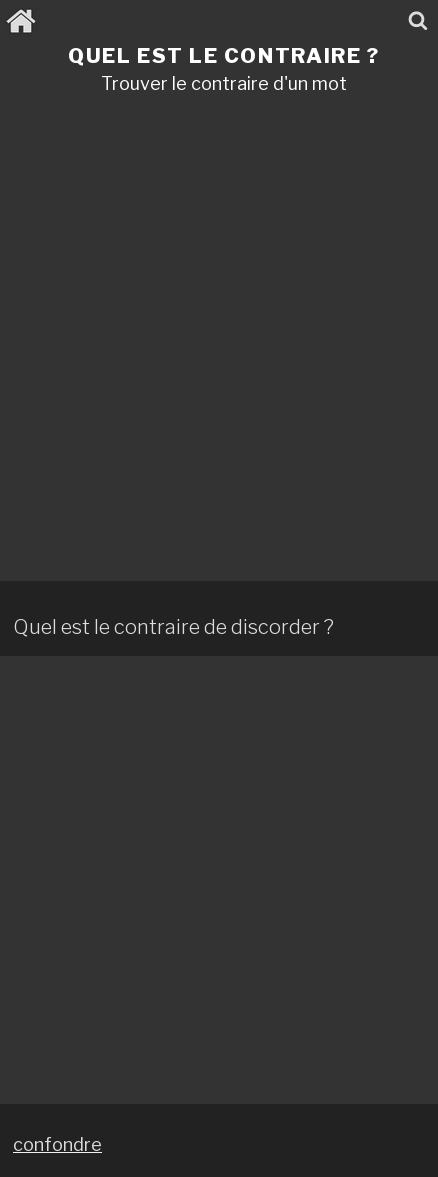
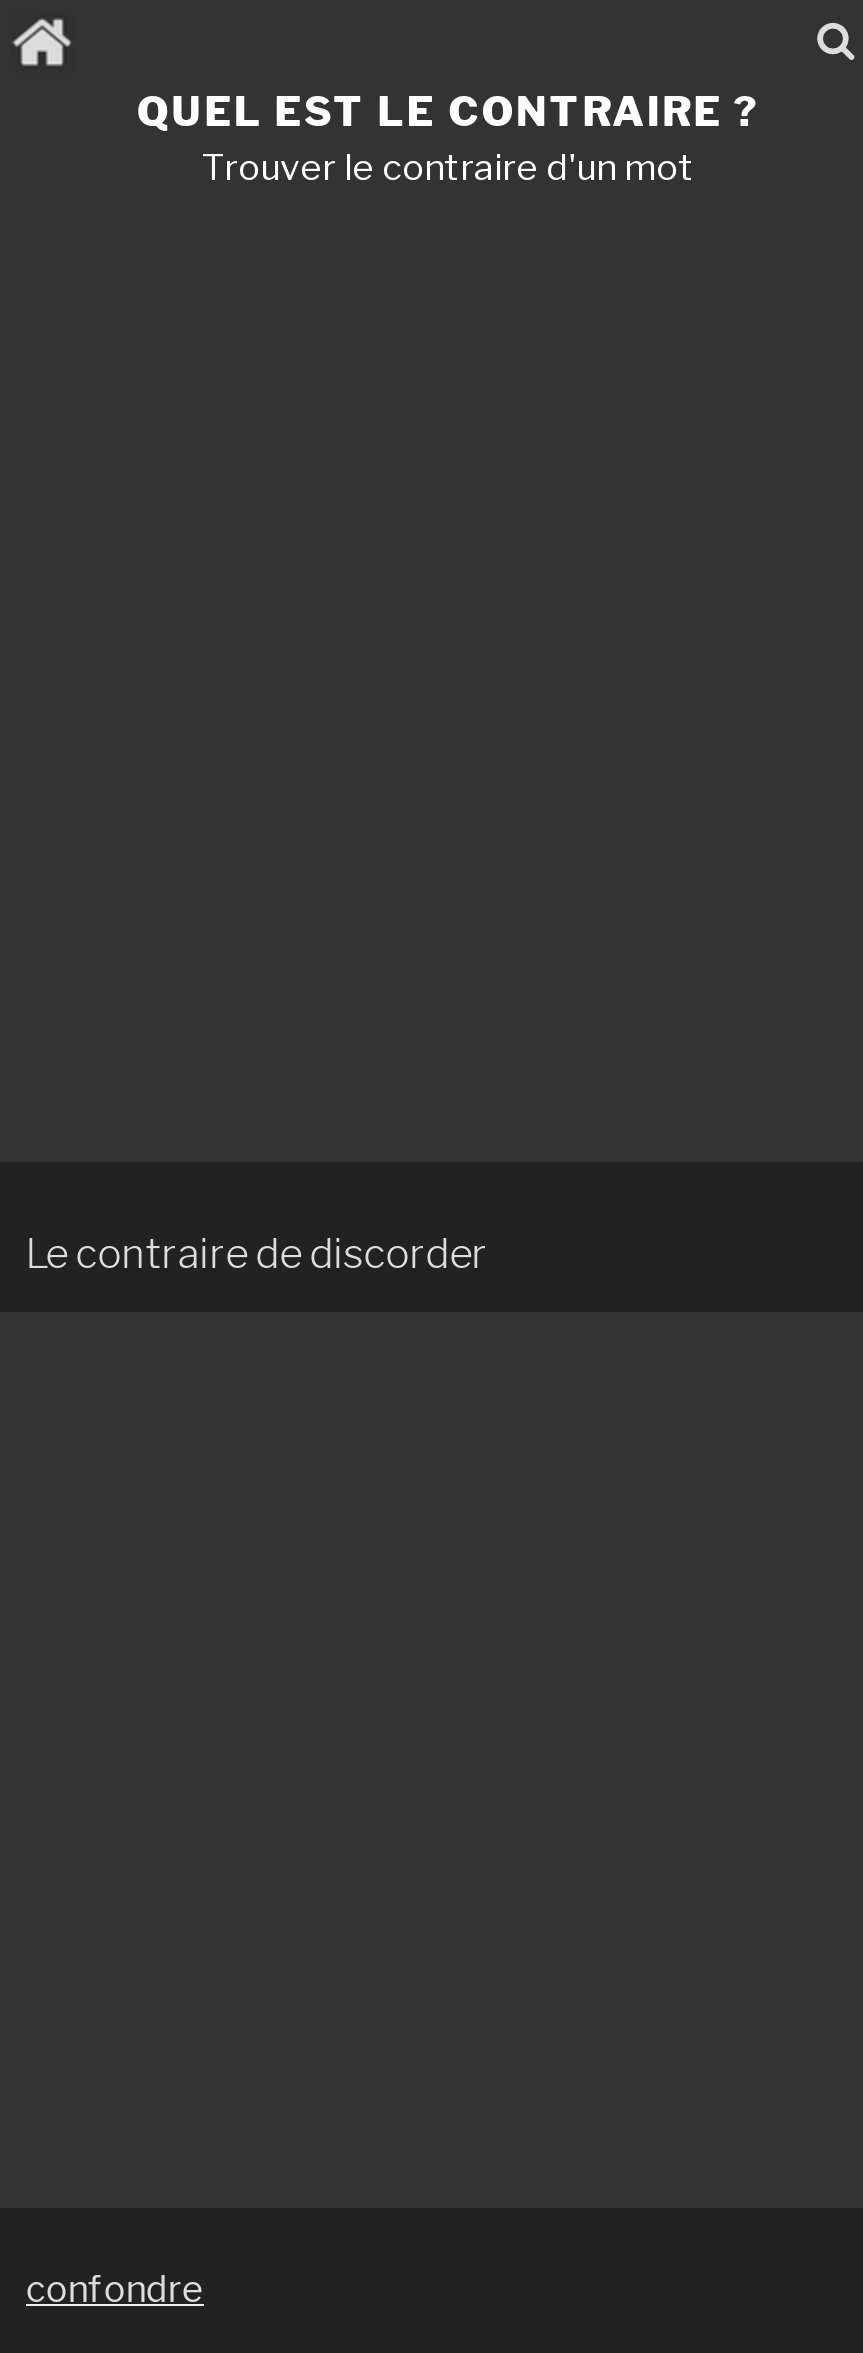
[13,615,334,639] Quel est le contraire de discorder ? -> [26,1229,488,1277] Le contraire de discorder

